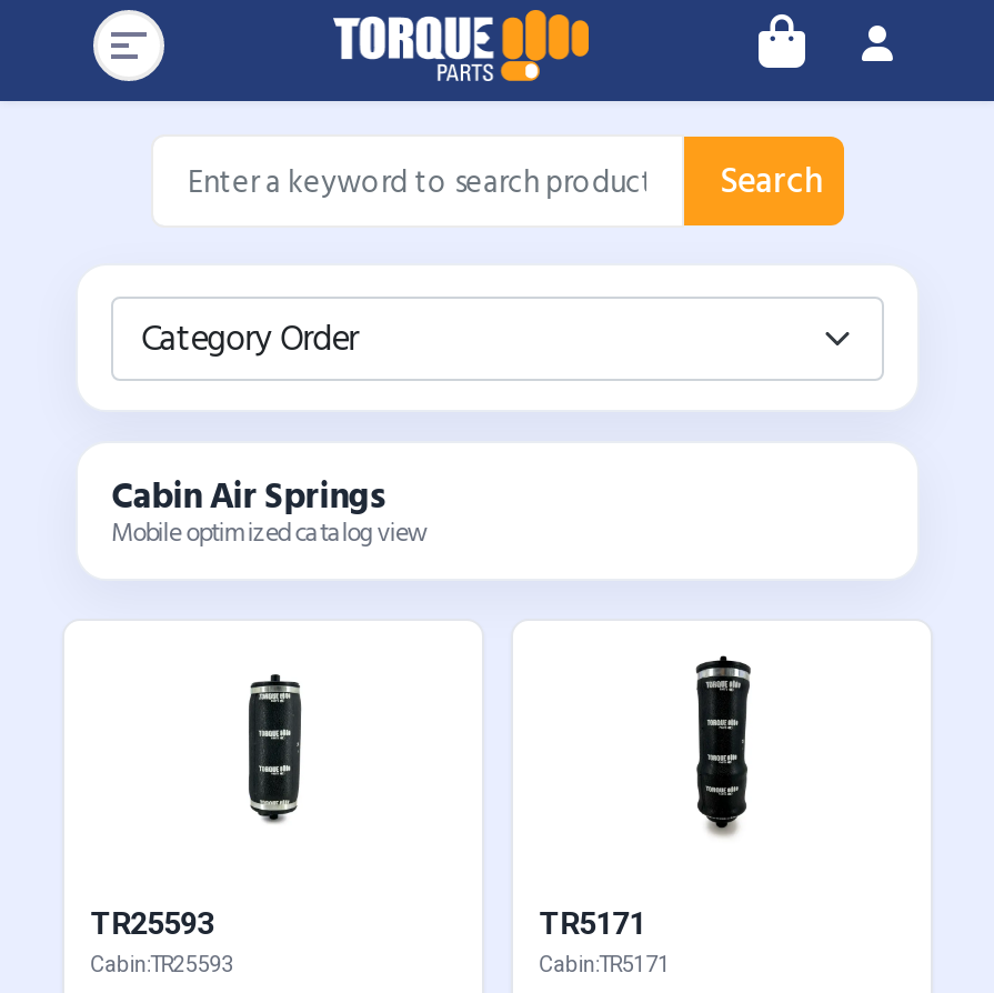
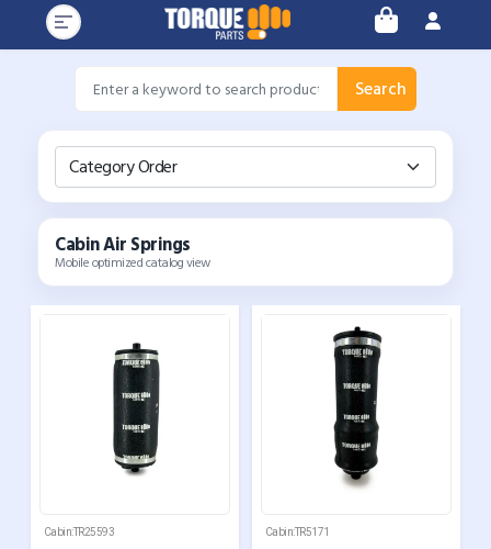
[680,654,766,874] [image] -> [332,325,382,489] [image]
[229,672,322,850] [image] -> [112,341,161,477] [image]
[90,905,213,941] TR25593 -> none
[539,905,645,941] TR5171 -> none

